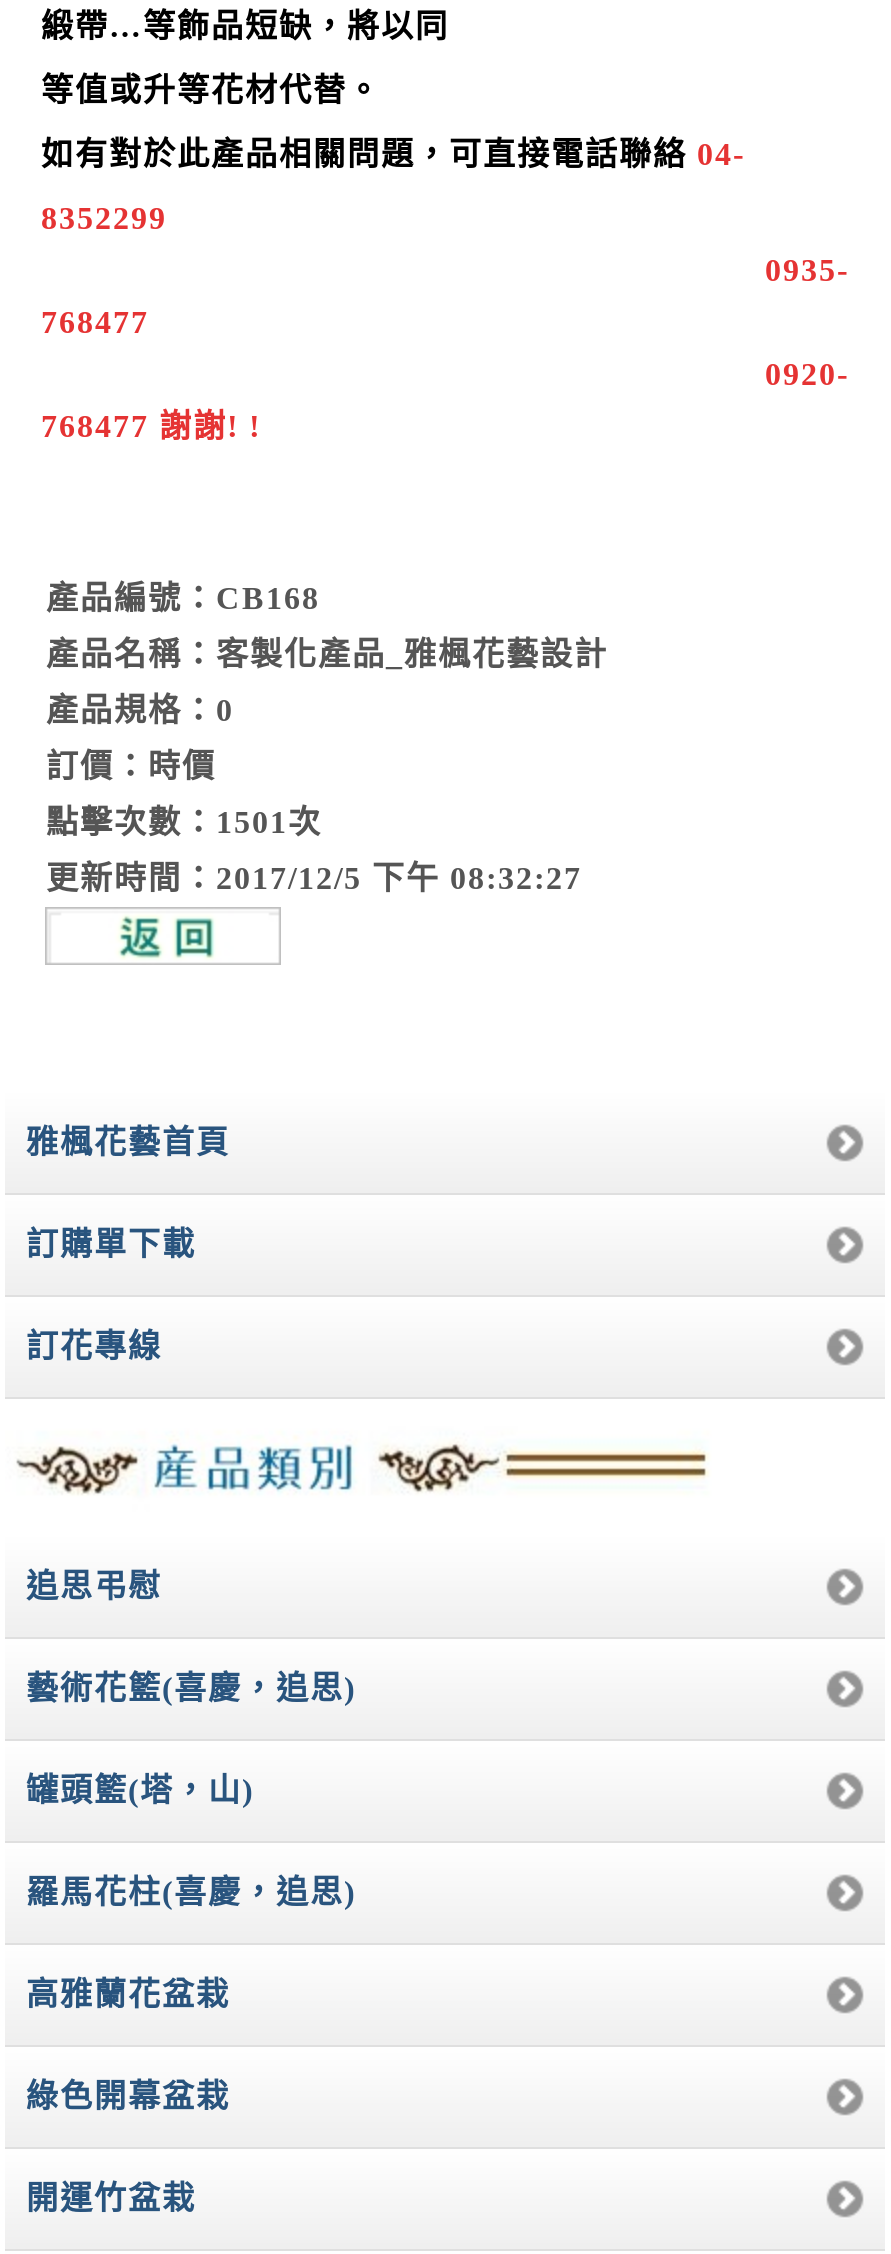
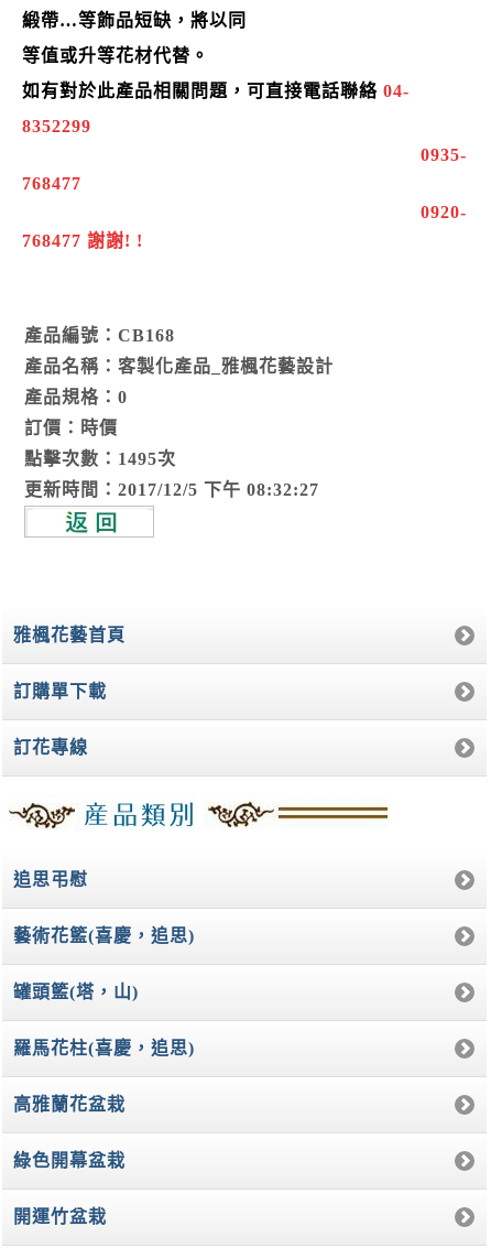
[46,805,322,839] 點擊次數：1501次 -> [25,449,177,468] 點擊次數：1495次

